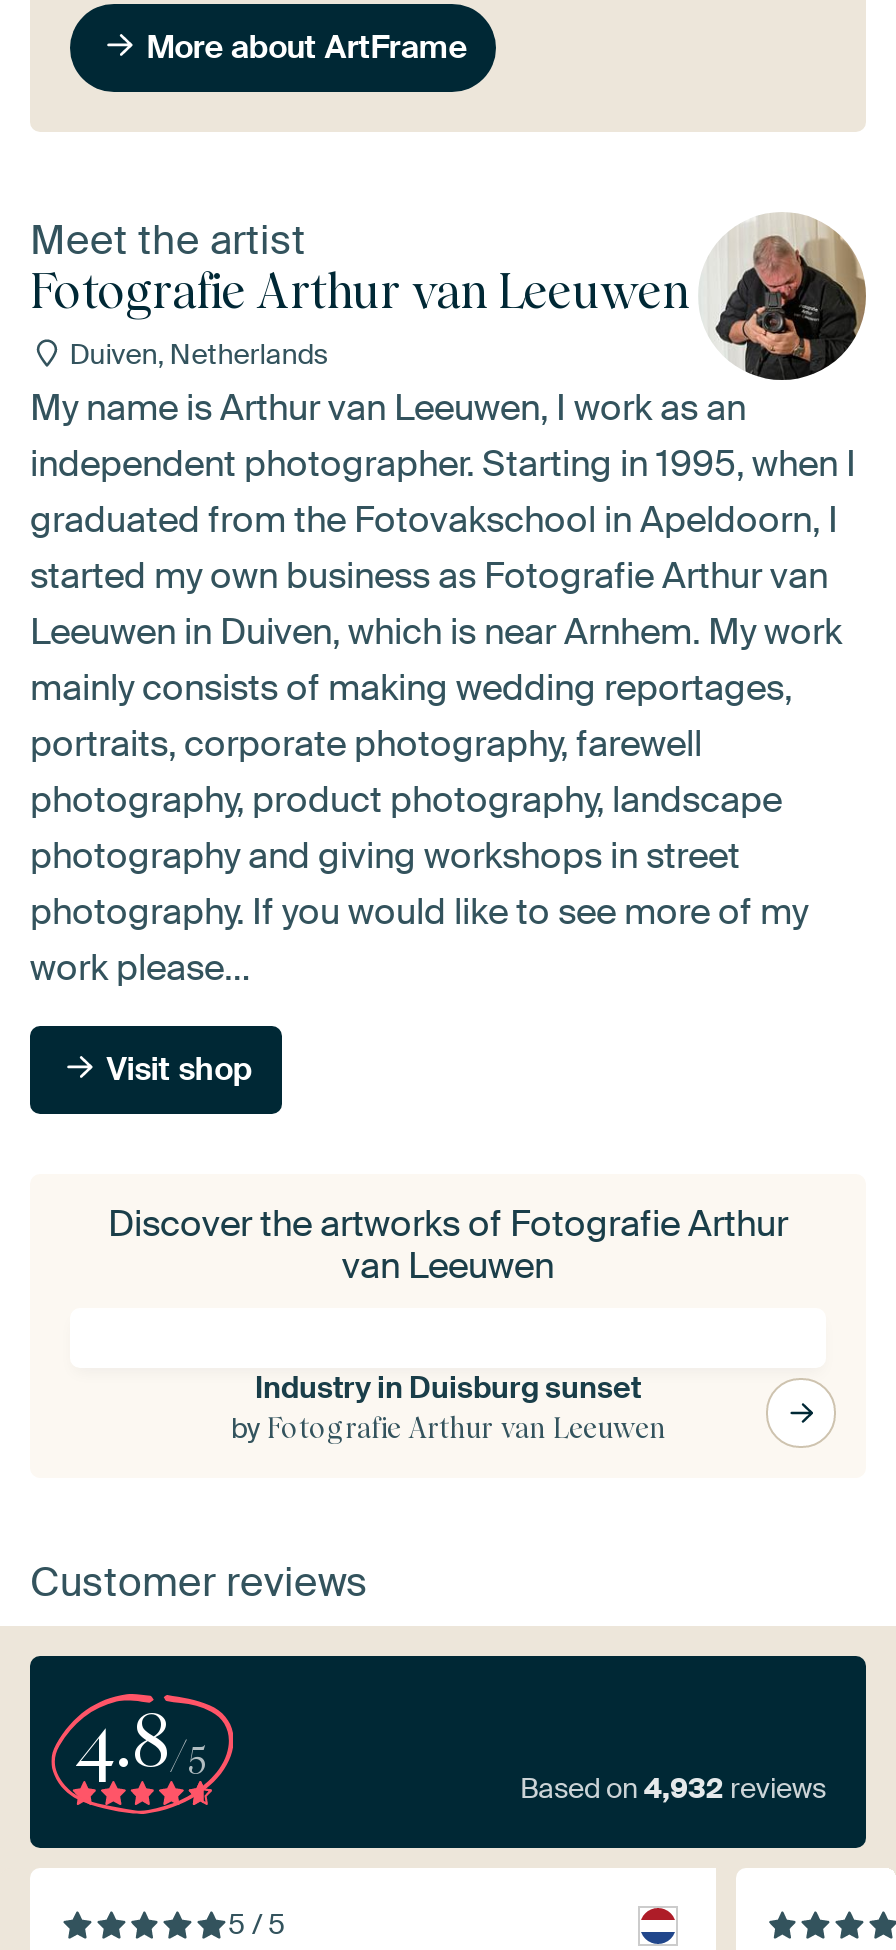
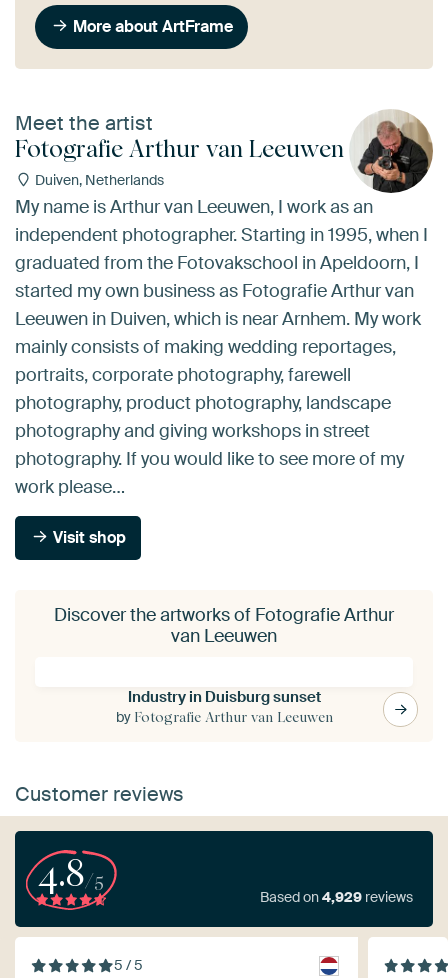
[520,1769,826,1805] Based on 4,932 reviews -> [260,888,413,906] Based on 4,929 reviews

